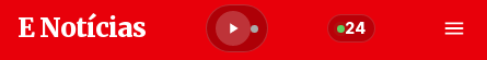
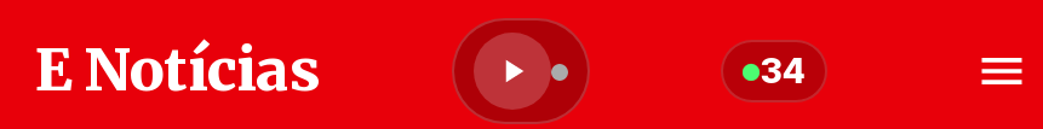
[345,19,366,37] 24 -> [760,49,806,90] 34

